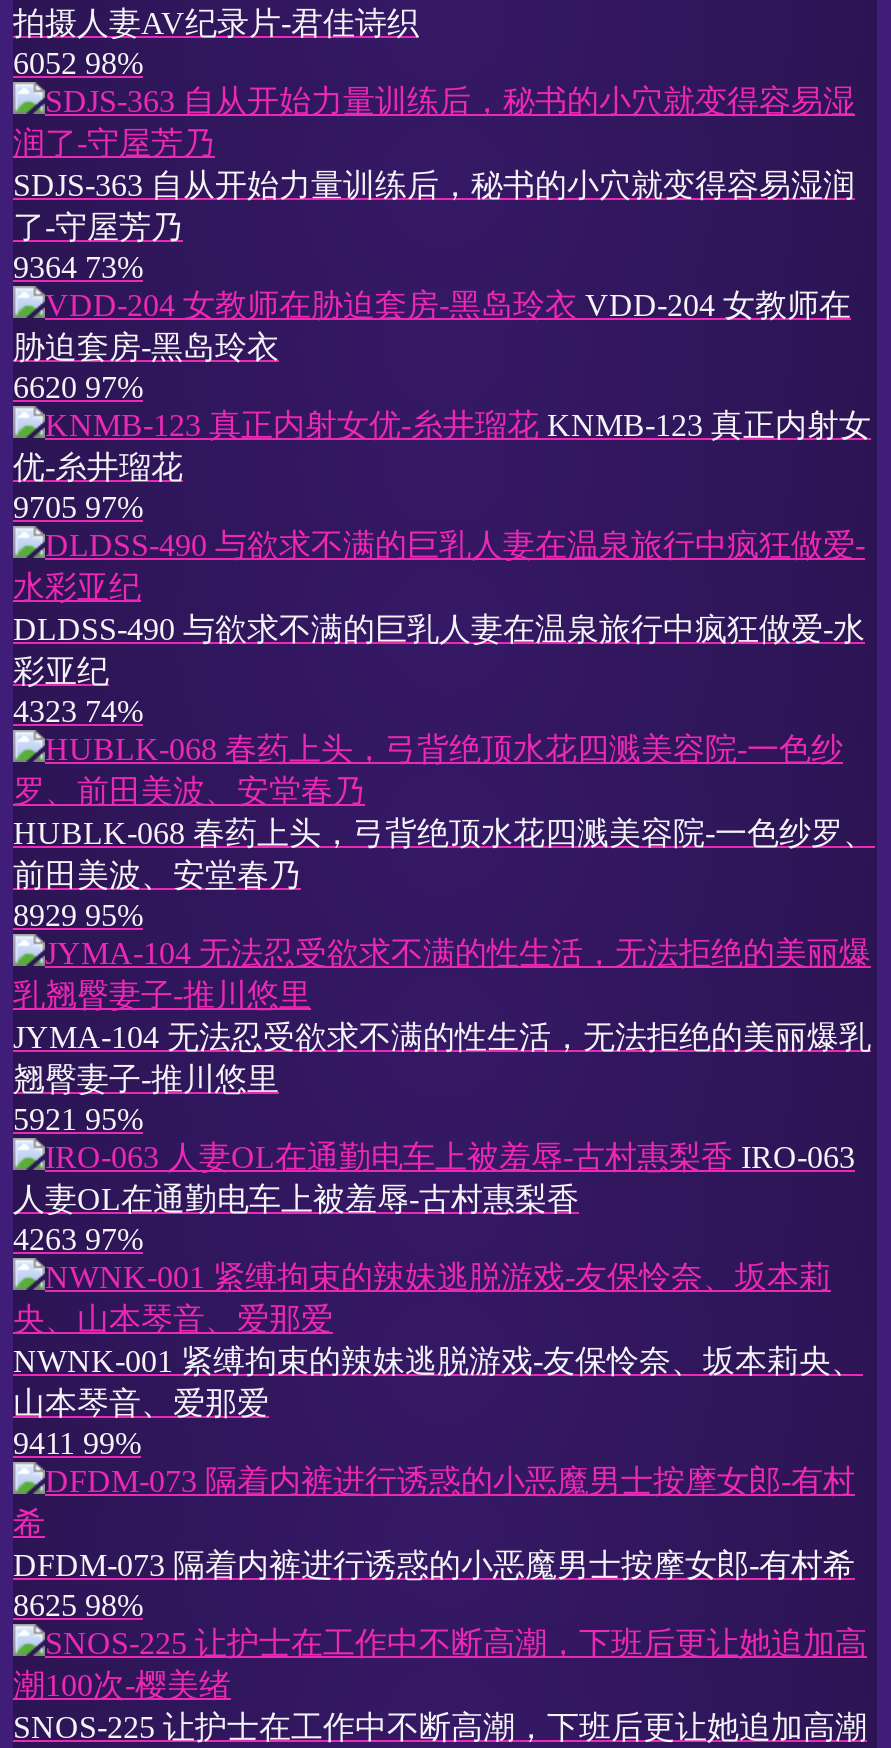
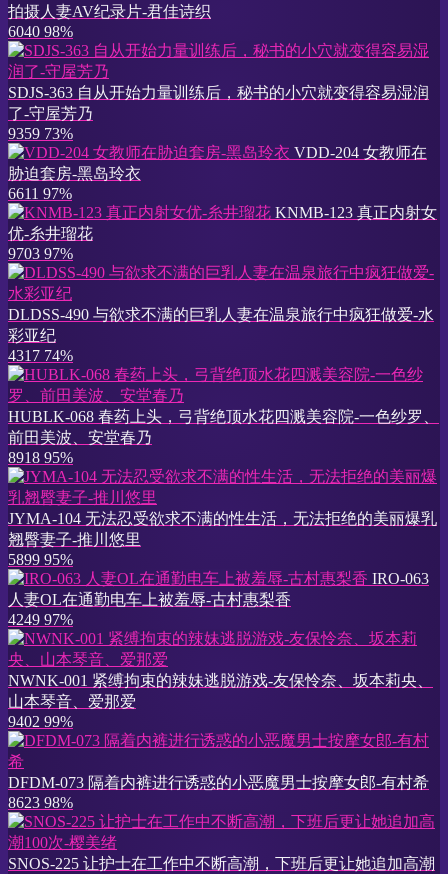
[13,45,143,79] 6052 98% -> [8,23,73,40] 6040 98%
[13,249,143,283] 9364 73% -> [8,125,73,142] 9359 73%
[13,369,143,403] 6620 97% -> [8,185,72,202] 6611 97%
[13,489,143,523] 9705 97% -> [8,245,73,262] 9703 97%
[13,693,143,727] 4323 74% -> [8,347,73,364] 4317 74%
[13,897,143,931] 8929 95% -> [8,449,73,466] 8918 95%
[13,1101,143,1135] 5921 95% -> [8,551,73,568] 5899 95%
[13,1221,143,1255] 4263 97% -> [8,611,73,628] 4249 97%
[13,1425,141,1459] 9411 99% -> [8,713,73,730] 9402 99%
[13,1587,143,1621] 8625 98% -> [8,794,73,811] 8623 98%

